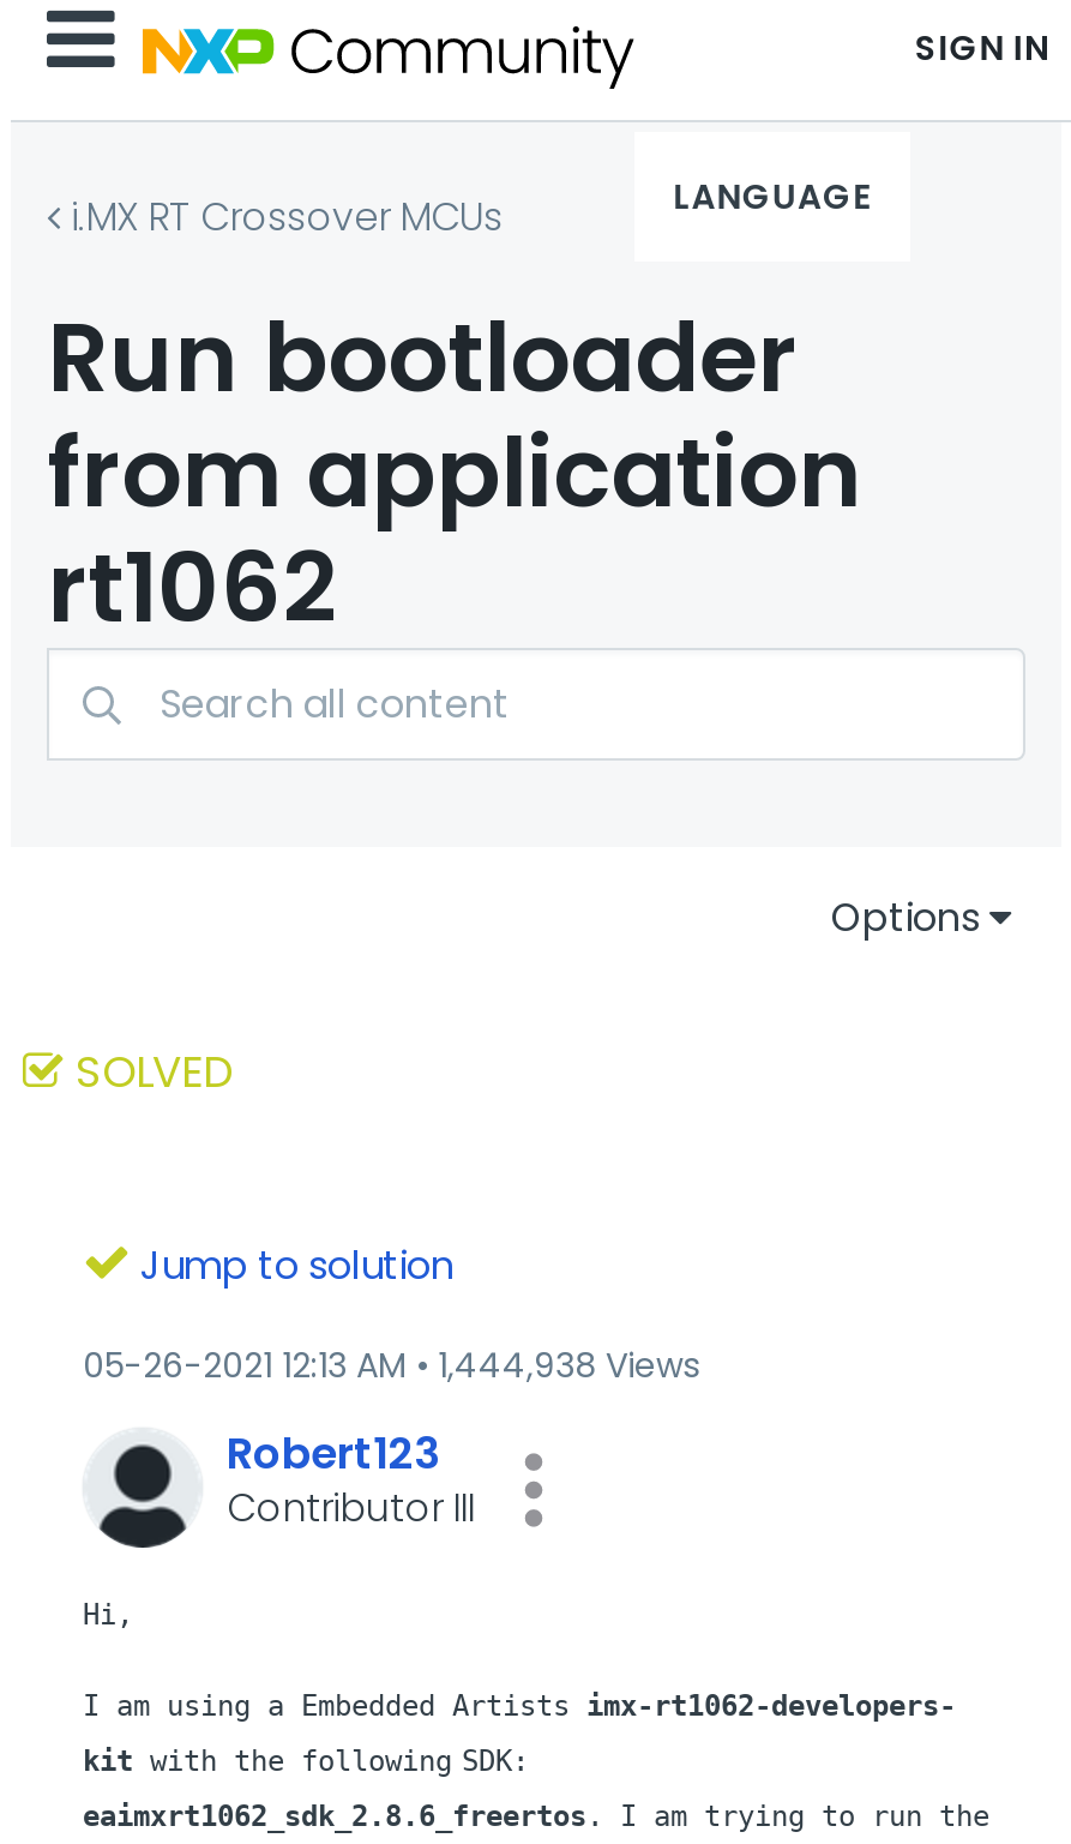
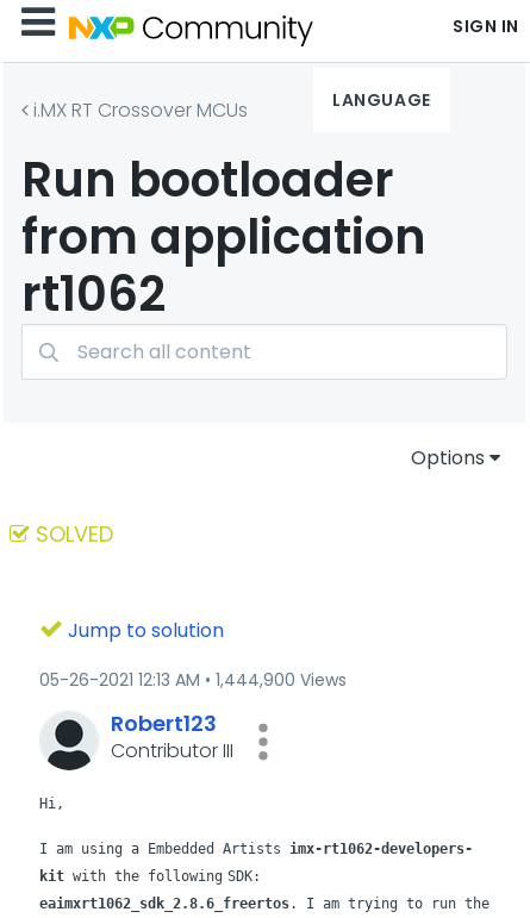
[83,1341,699,1389] 05-26-2021 12:13 AM 1,444,938 Views -> [39,668,347,692] 05-26-2021 12:13 AM 1,444,900 Views

